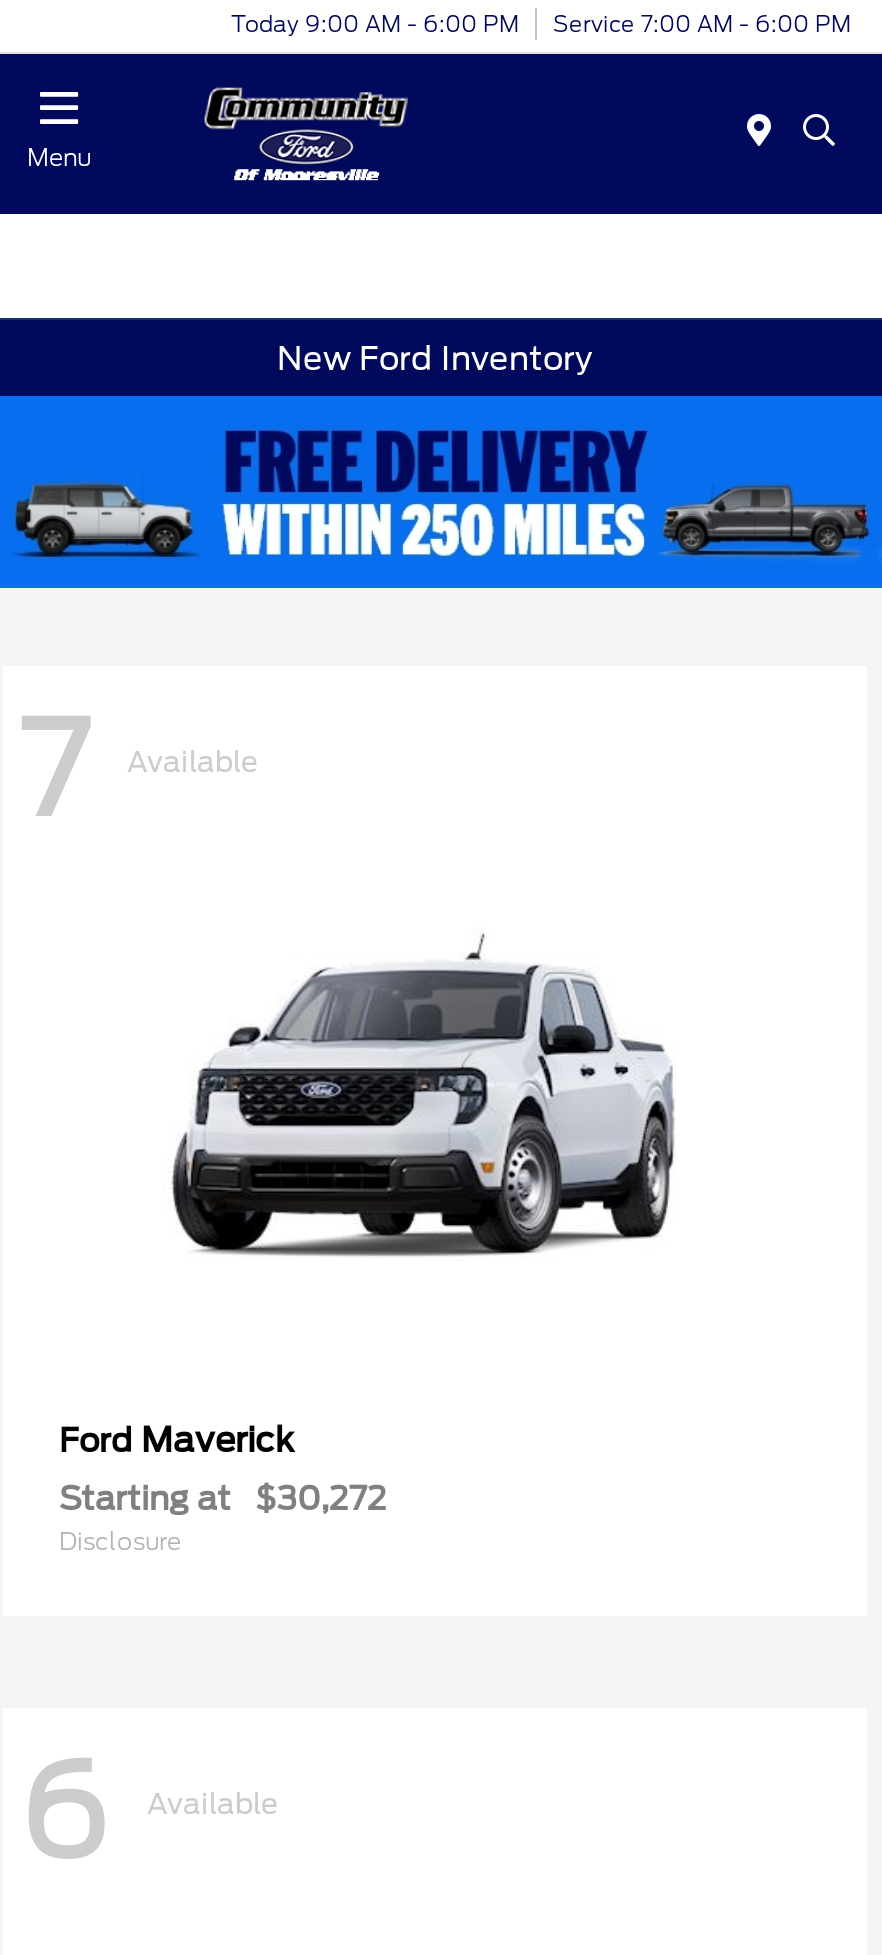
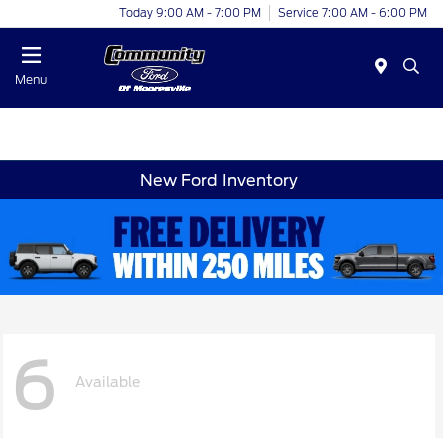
[231,9,851,37] Today 9:00 AM - 6:00 PM Service 7:00 AM - 6:00 PM -> [119,5,427,19] Today 9:00 AM - 7:00 PM Service 7:00 AM - 6:00 PM
[19,694,257,846] 7 | Available -> none
[171,934,675,1256] [image] -> none
[59,1419,387,1555] Ford Maverick | Starting at | $30,272 | Disclosure -> none

